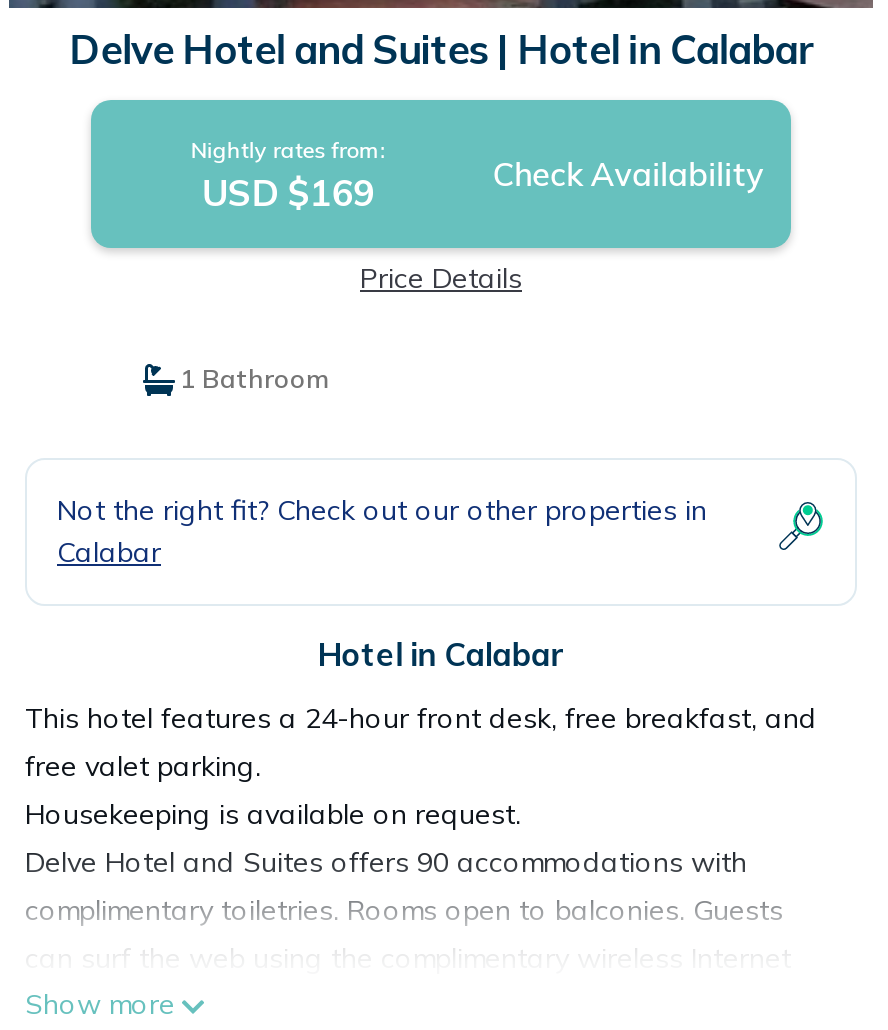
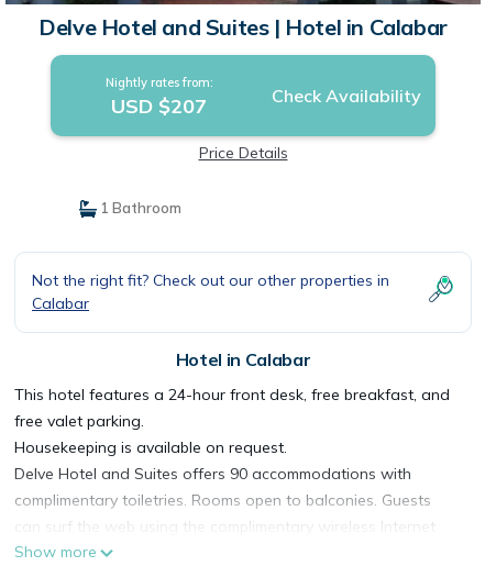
[201,170,375,216] USD $169 -> [111,93,207,119] USD $207

